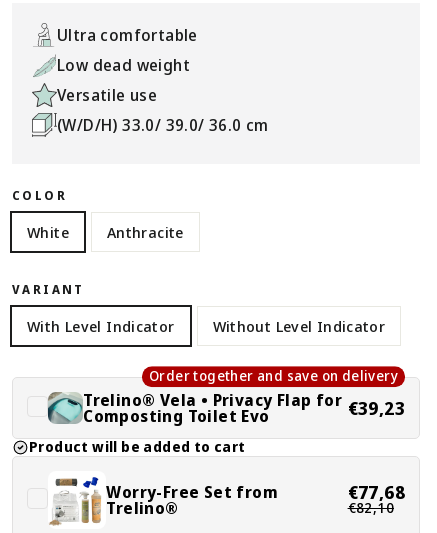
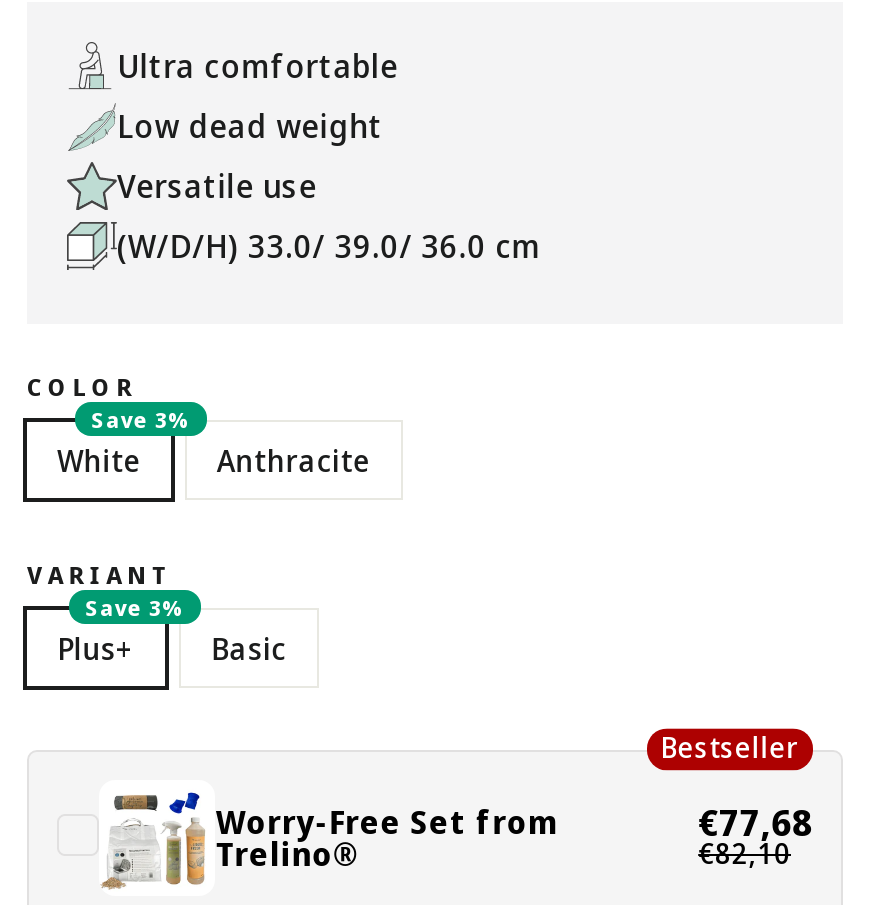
none -> [91,403,191,433] Save 3%
[27,315,385,335] With Level Indicator | Without Level Indicator -> [57,627,135,667] Plus+
[83,366,405,427] Order together and save on delivery | Trelino® Vela • Privacy Flap for | Composting Toilet Evo | €39,23 -> [85,591,287,667] Save 3% | Basic
[29,437,246,456] Product will be added to cart -> [661,729,799,767] Bestseller

